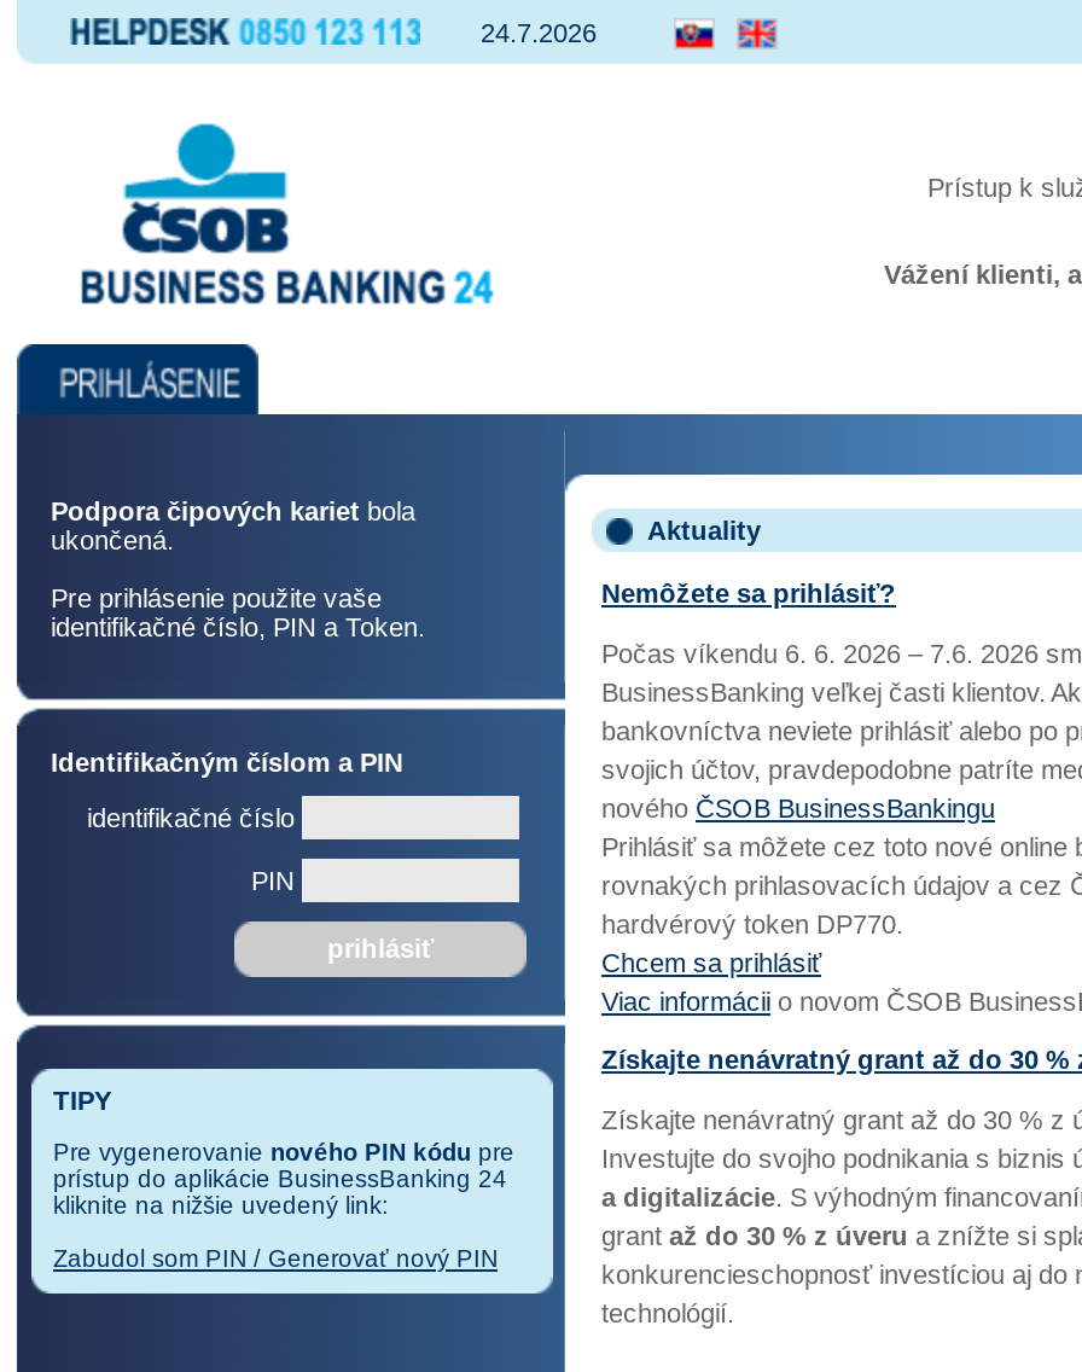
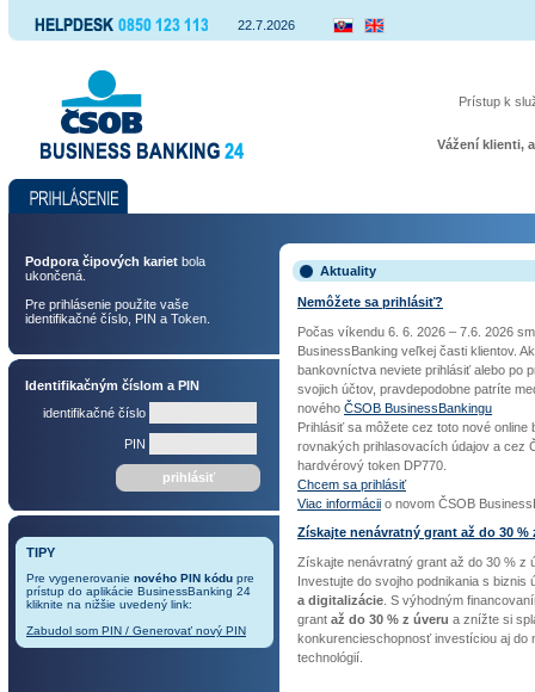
[481,18,604,47] 24.7.2026 -> [238,18,299,32] 22.7.2026

